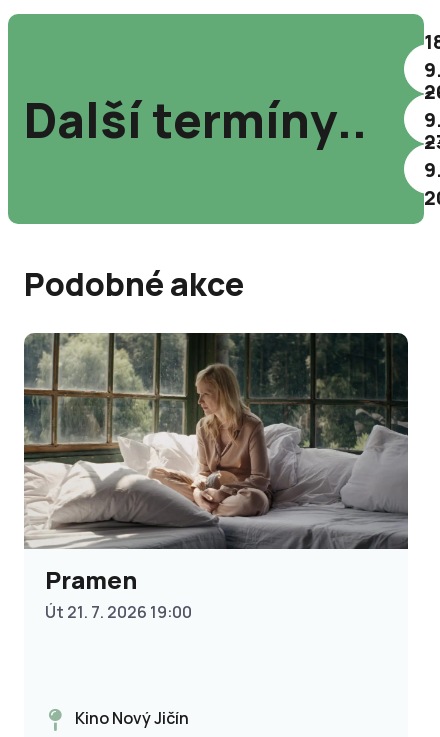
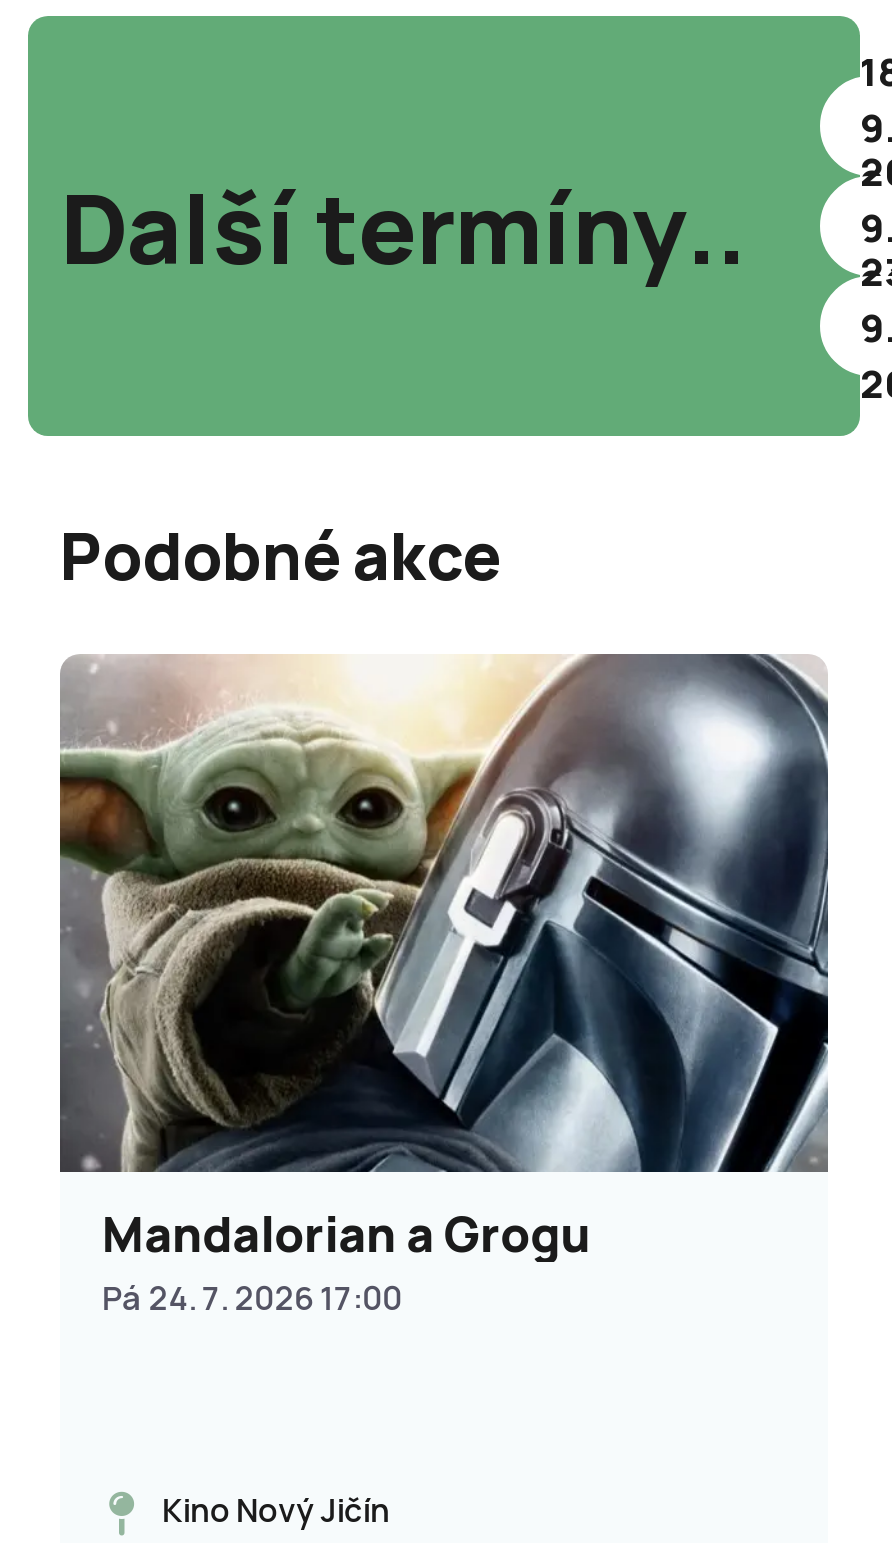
[24,332,409,623] [image] | Pramen | Út 21. 7. 2026 19:00 -> [60,654,828,1321] [image] | Mandalorian a Grogu | Pá 24. 7. 2026 17:00

